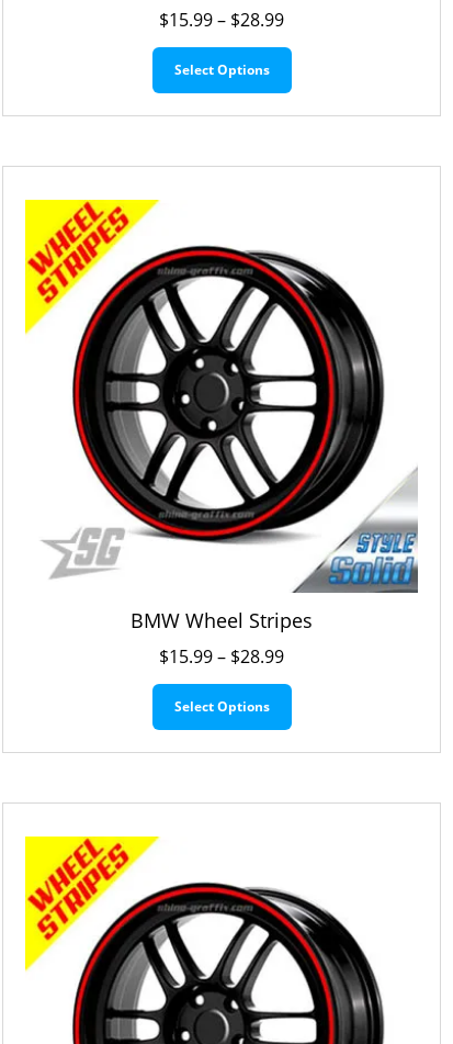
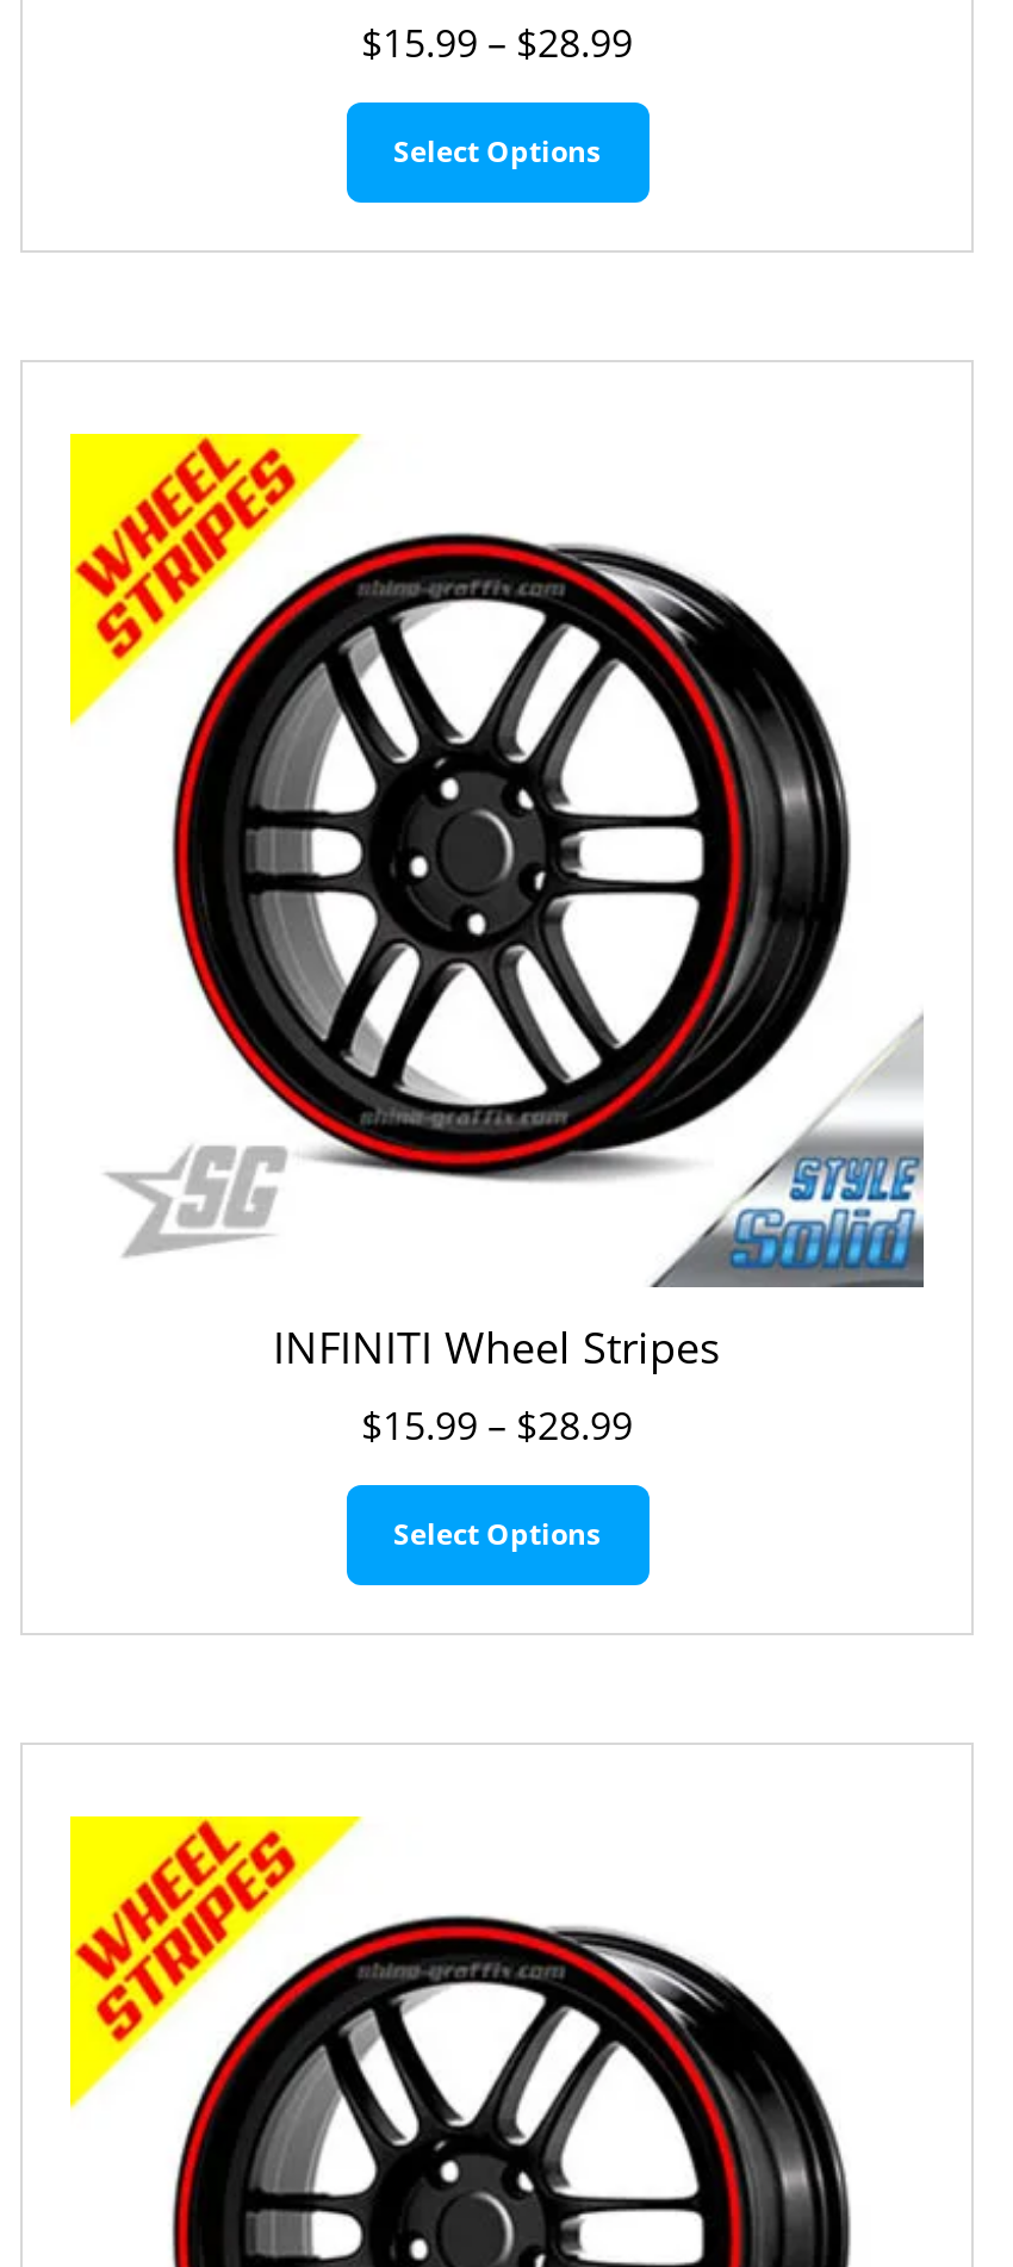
[131,607,313,634] BMW Wheel Stripes -> [273,1319,721,1376] INFINITI Wheel Stripes

